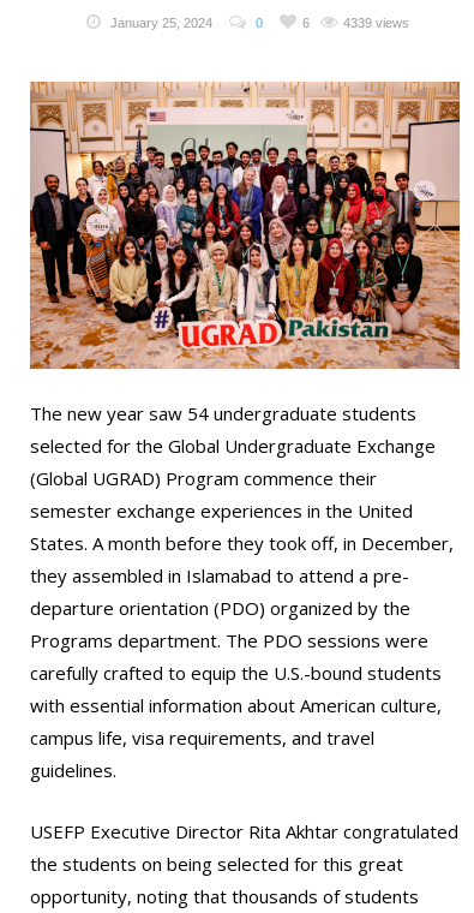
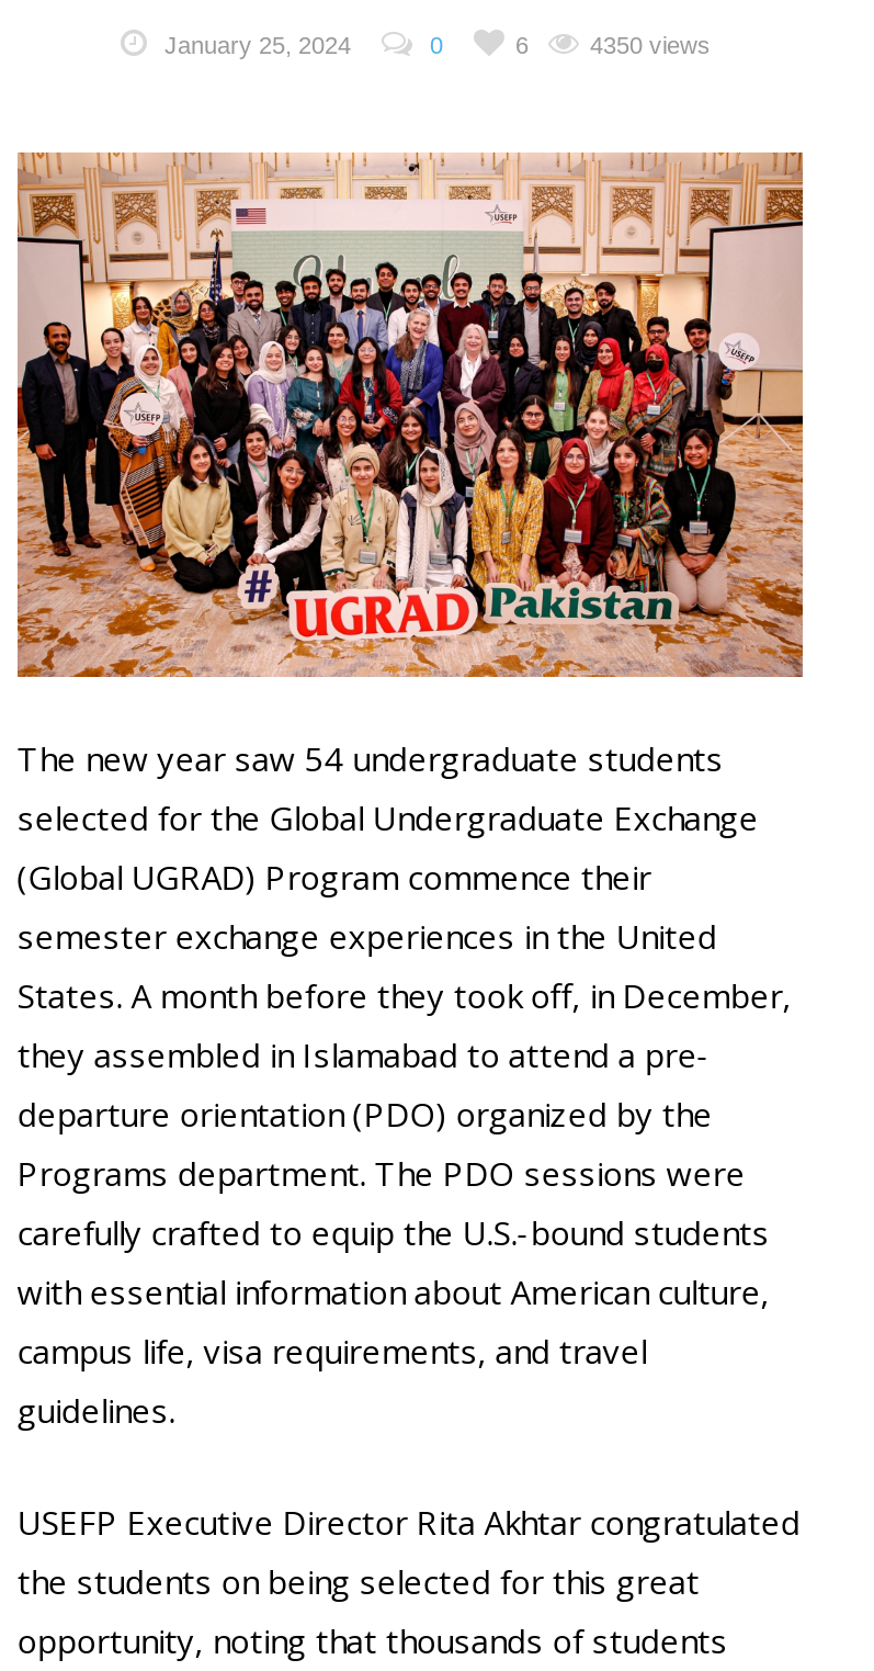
[343,16,409,30] 4339 views -> [590,32,711,58] 4350 views

